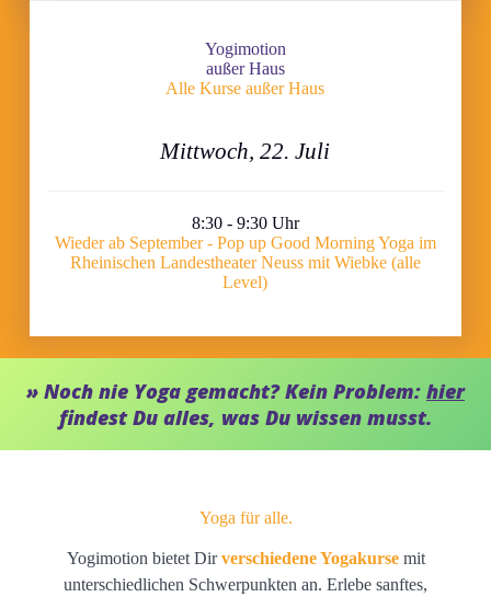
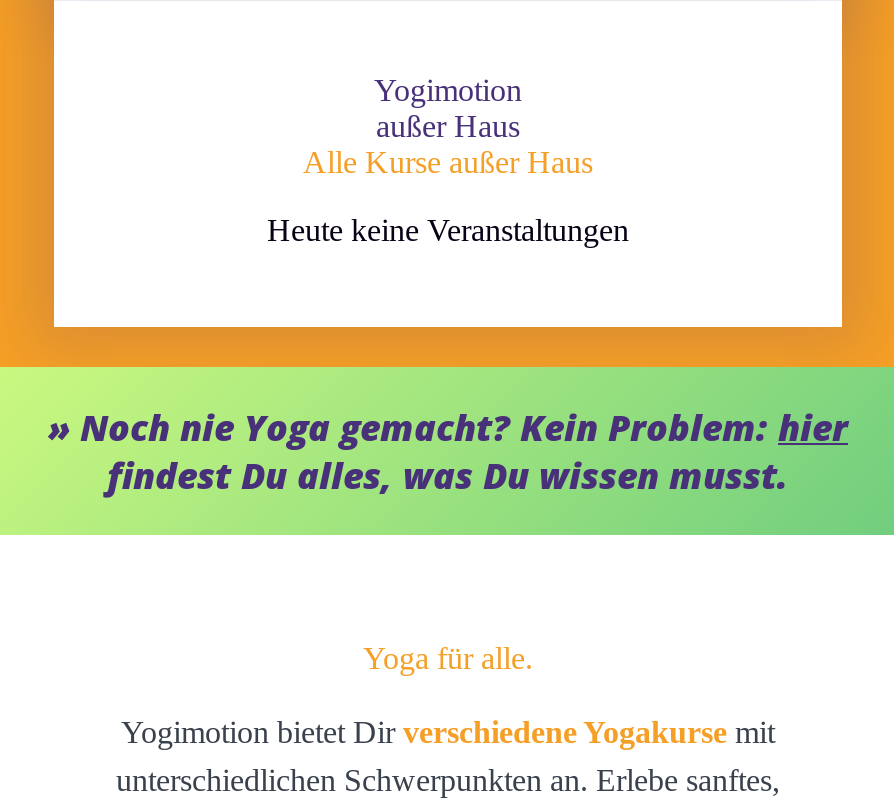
[55,138,436,292] Mittwoch, 22. Juli | 8:30 - 9:30 Uhr | Wieder ab September - Pop up Good Morning Yoga im | Rheinischen Landestheater Neuss mit Wiebke (alle | Level) -> [267,212,629,246] Heute keine Veranstaltungen

